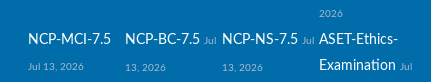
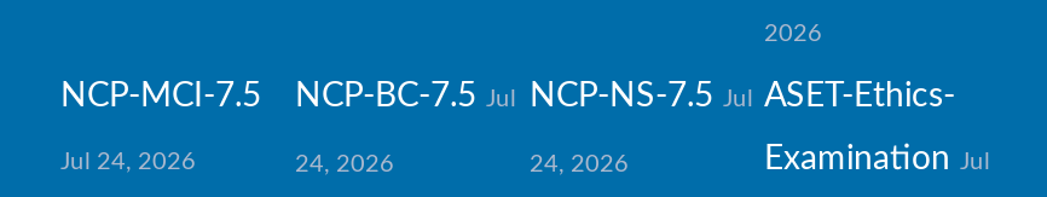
[28,62,84,72] Jul 13, 2026 -> [60,150,196,174] Jul 24, 2026
[125,63,166,73] 13, 2026 -> [295,152,394,176] 24, 2026
[222,63,263,73] 13, 2026 -> [530,152,629,176] 24, 2026

